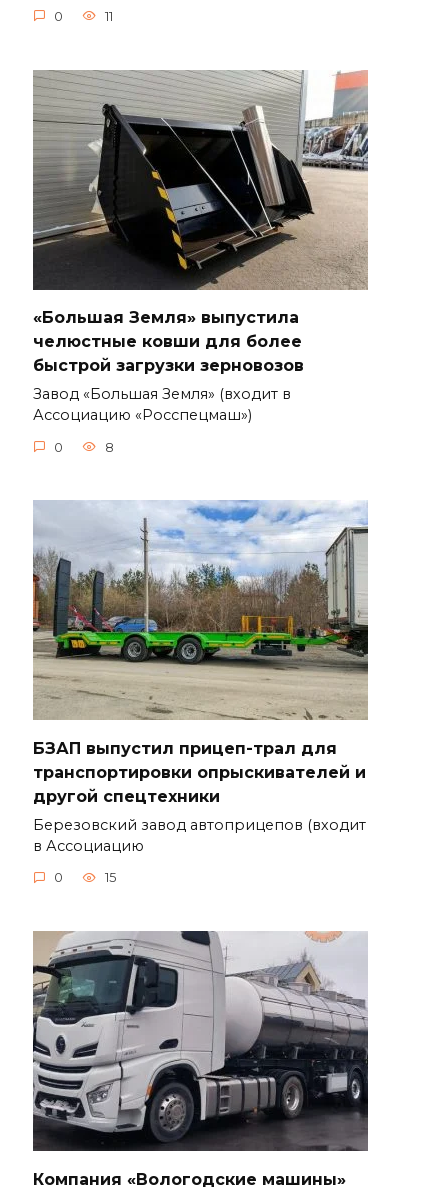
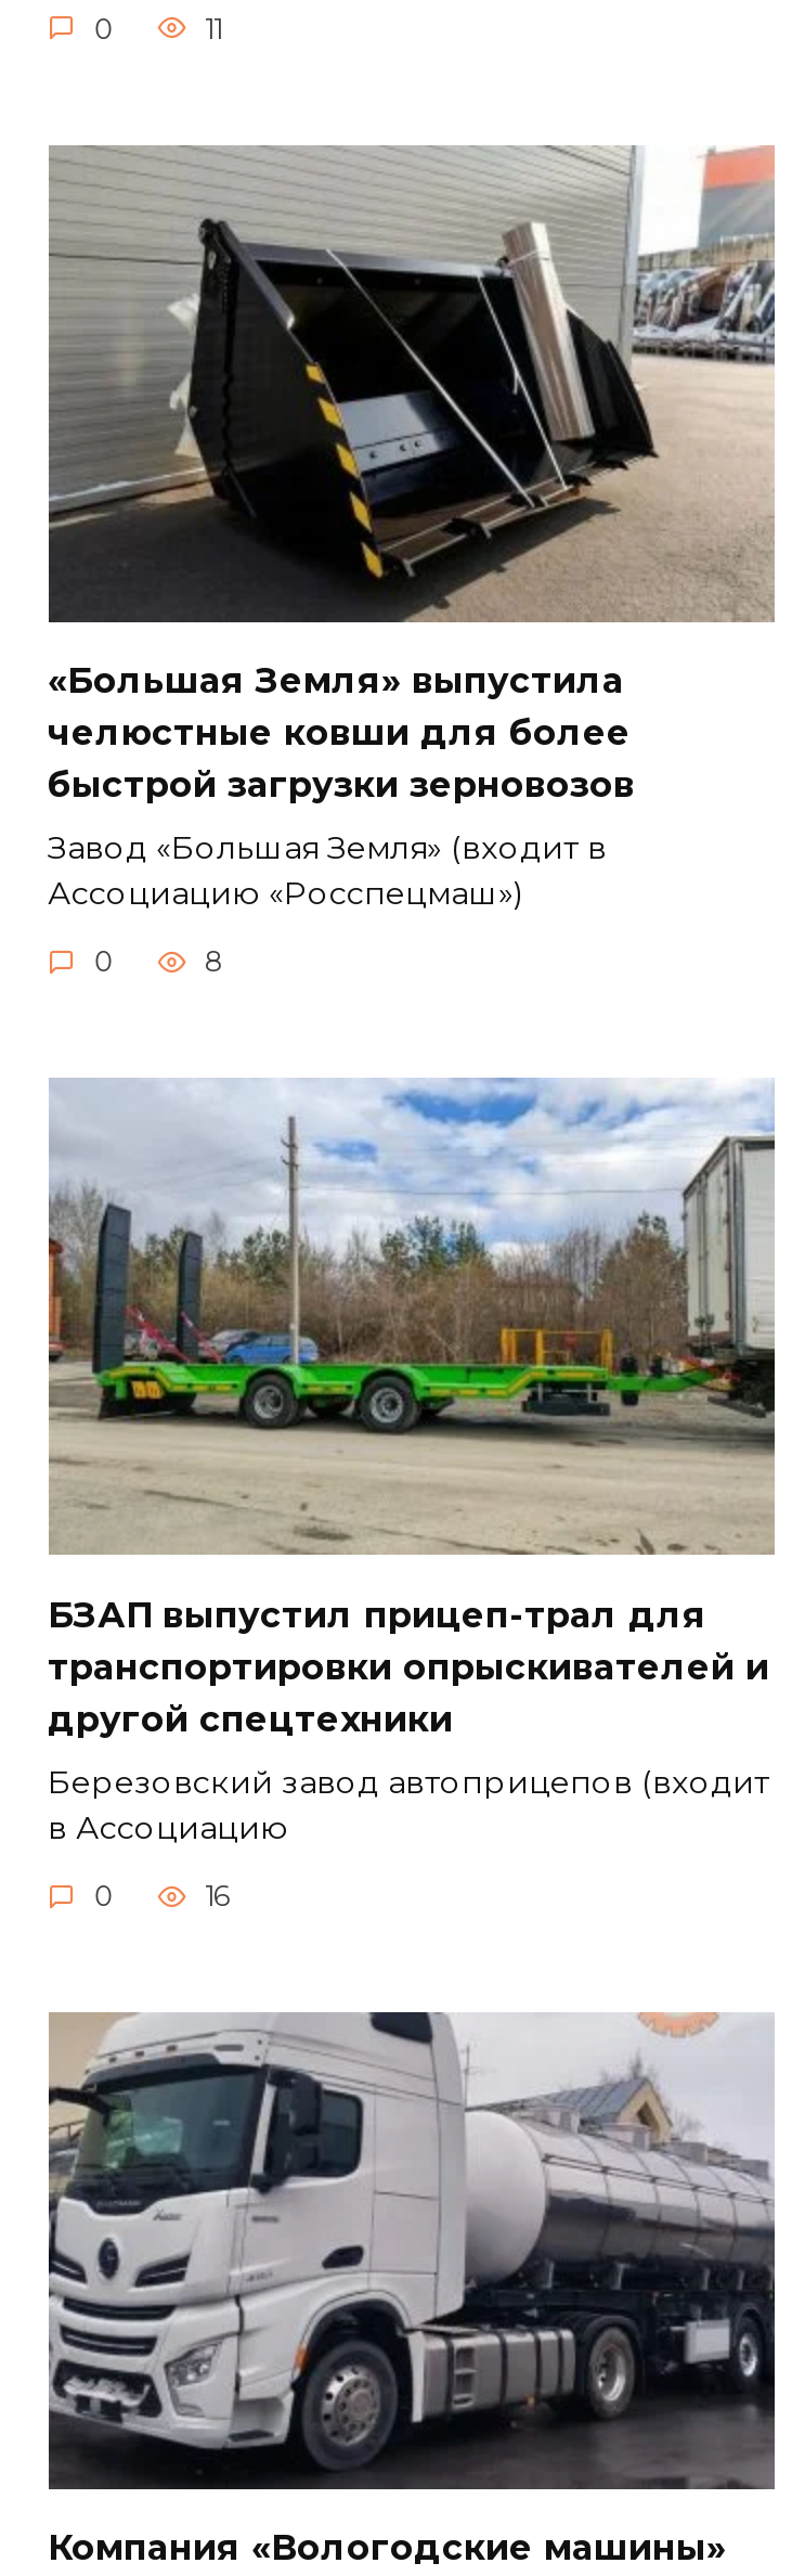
[105,870,116,885] 15 -> [205,1881,231,1913] 16

